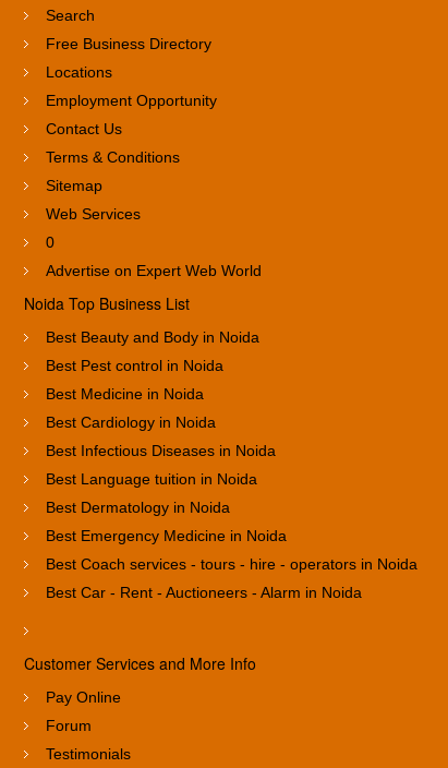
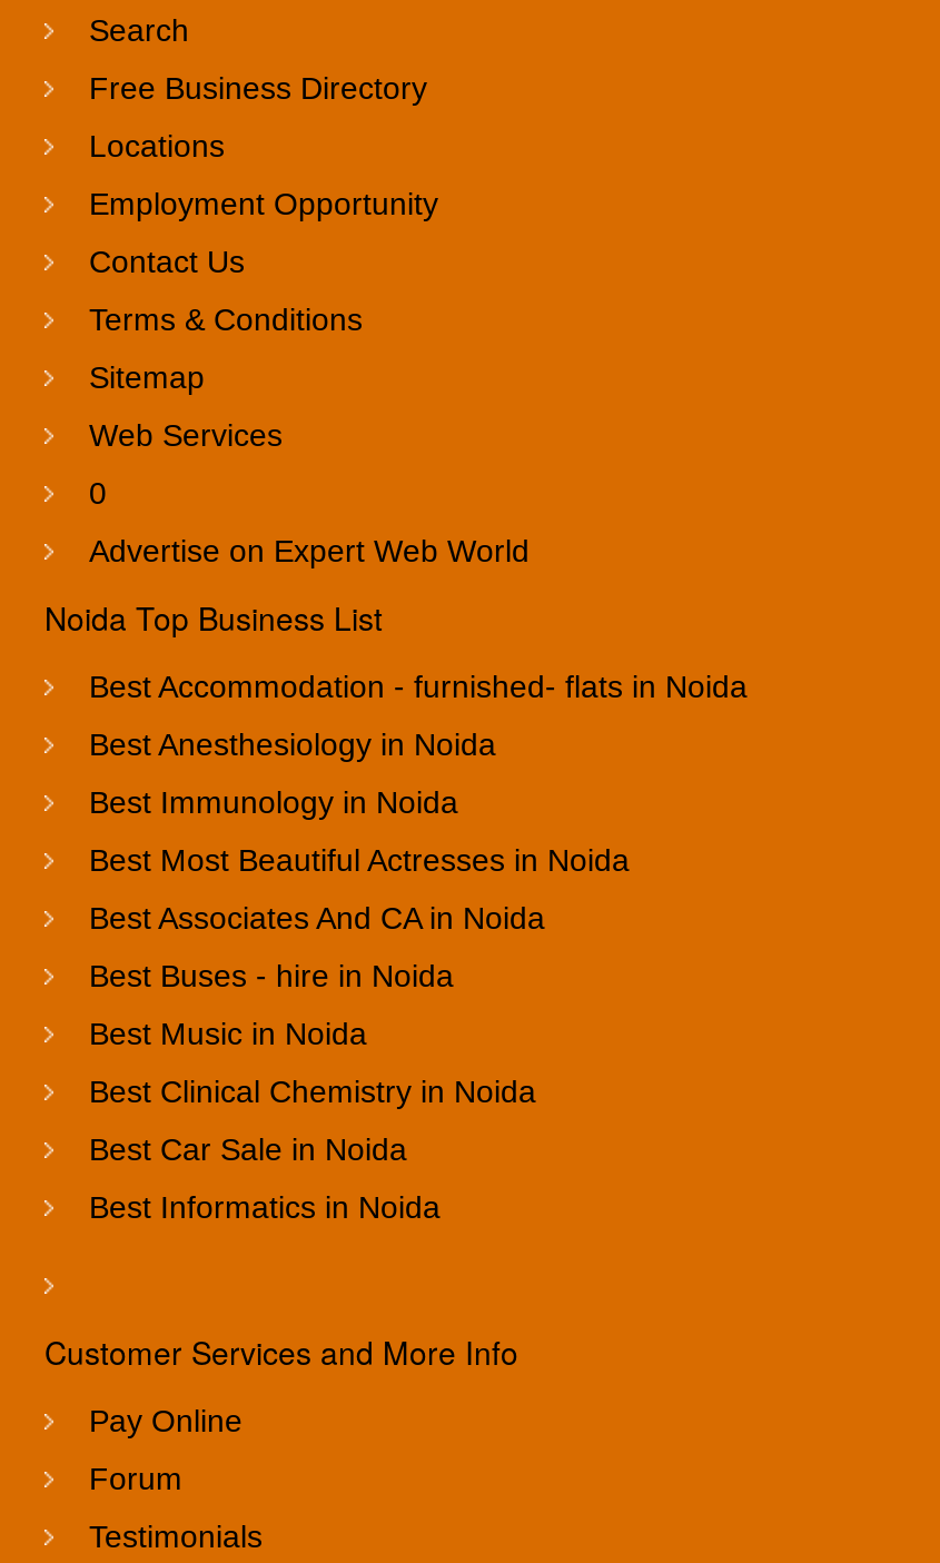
[46,328,259,346] Best Beauty and Body in Noida -> [89,668,748,704] Best Accommodation - furnished- flats in Noida
[46,357,223,374] Best Pest control in Noida -> [89,726,496,762] Best Anesthesiology in Noida
[46,385,204,402] Best Medicine in Noida -> [89,784,458,819] Best Immunology in Noida
[46,413,216,431] Best Cardiology in Noida -> [89,842,630,877] Best Most Beautiful Actresses in Noida
[46,442,276,459] Best Infectious Diseases in Noida -> [89,900,545,935] Best Associates And CA in Noida
[46,470,257,487] Best Language tuition in Noida -> [89,957,454,993] Best Buses - hire in Noida
[46,498,230,516] Best Dermatology in Noida -> [89,1015,367,1051] Best Music in Noida
[46,527,287,544] Best Emergency Medicine in Noida -> [89,1073,536,1109] Best Clinical Chemistry in Noida
[46,555,417,573] Best Coach services - tours - hire - operators in Noida -> [89,1131,407,1167] Best Car Sale in Noida
[46,583,362,601] Best Car - Rent - Auctioneers - Alarm in Noida -> [89,1189,441,1224] Best Informatics in Noida

